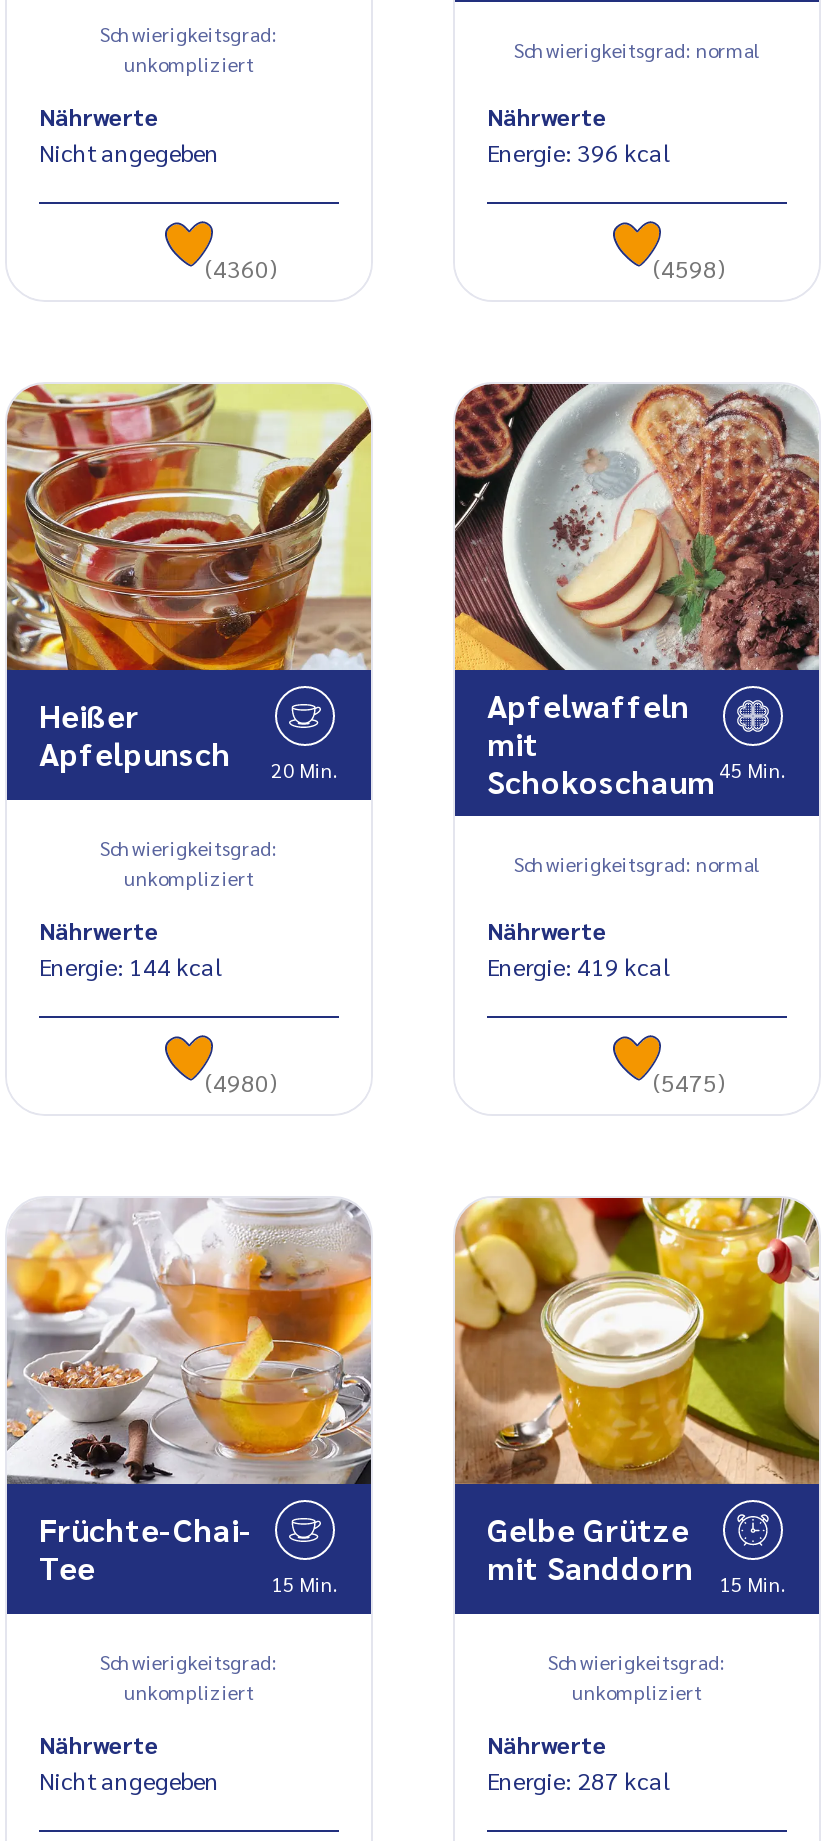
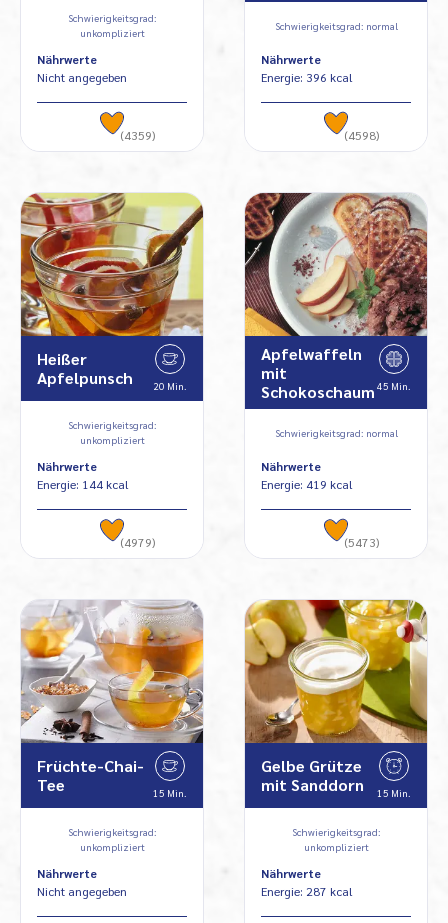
[205,252,275,284] (4360) -> [120,127,155,143] (4359)
[205,1066,275,1098] (4980) -> [120,534,155,550] (4979)
[653,1066,723,1098] (5475) -> [344,534,379,550] (5473)

